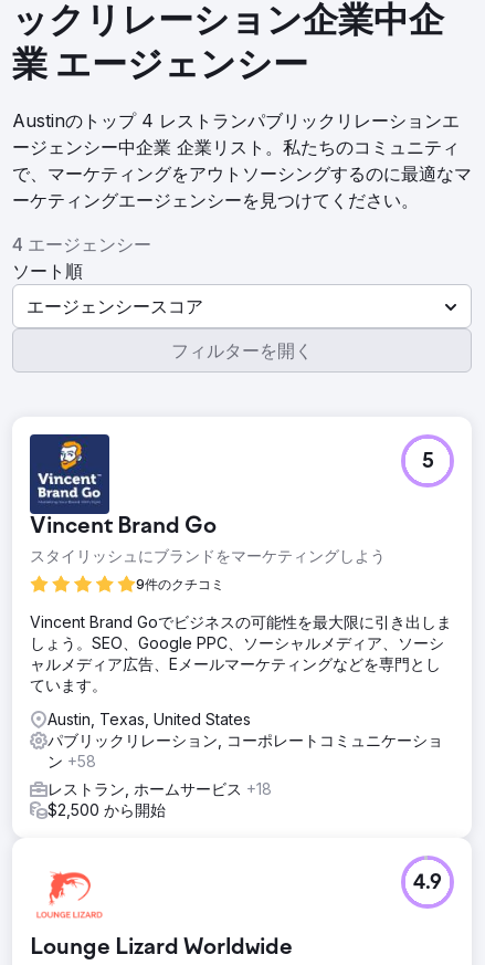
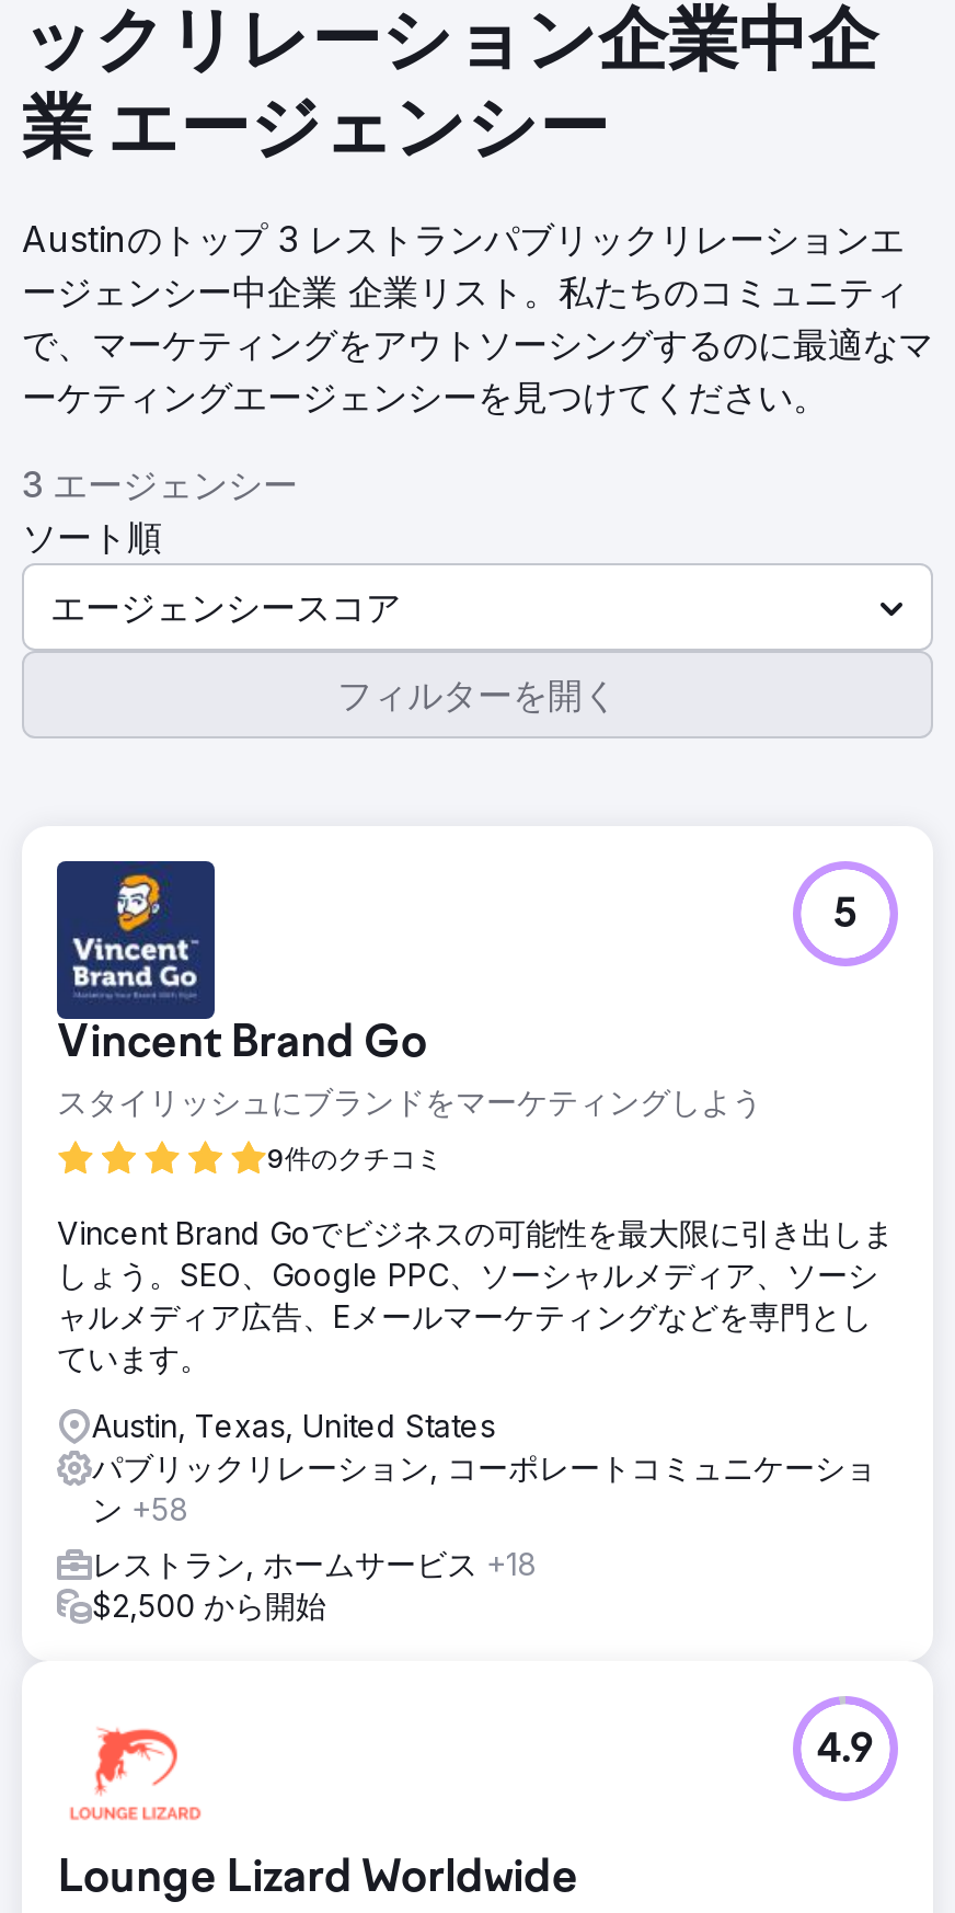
[12,109,460,132] Austinのトップ 4 レストランパブリックリレーションエ -> [22,217,905,261] Austinのトップ 3 レストランパブリックリレーションエ
[12,233,151,255] 4 エージェンシー -> [22,462,298,506] 3 エージェンシー

